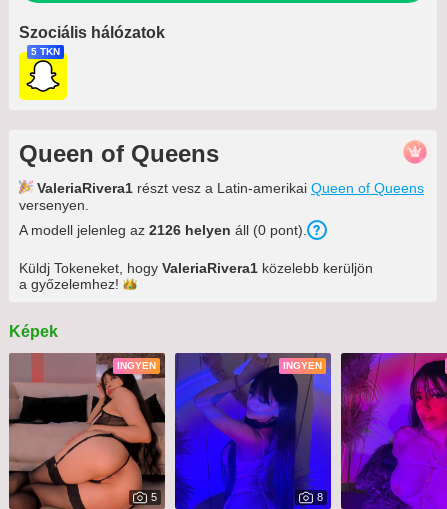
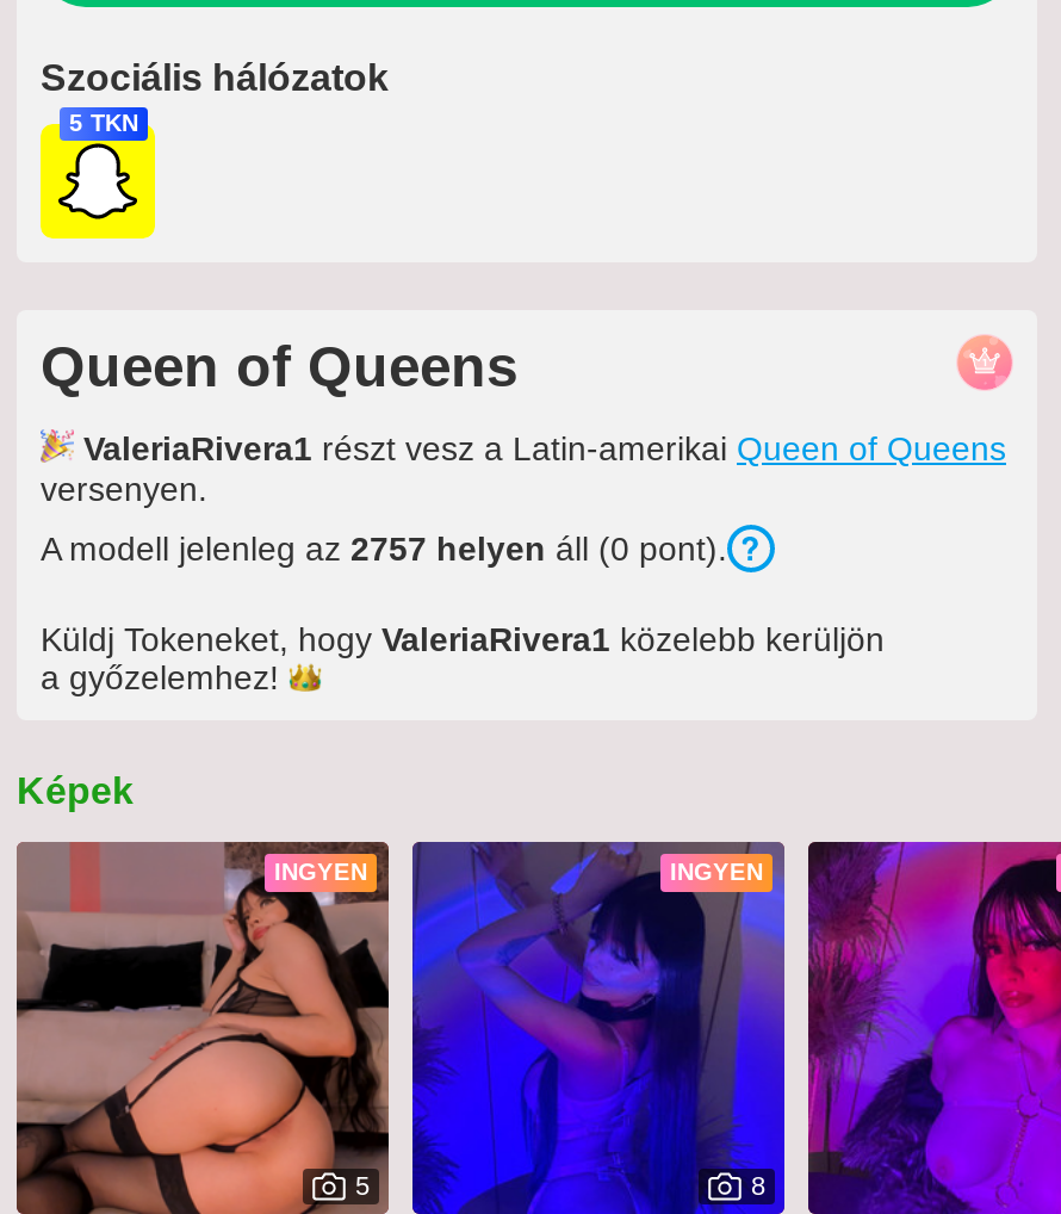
[19,222,307,238] A modell jelenleg az 2126 helyen áll (0 pont). -> [41,529,727,568] A modell jelenleg az 2757 helyen áll (0 pont).

